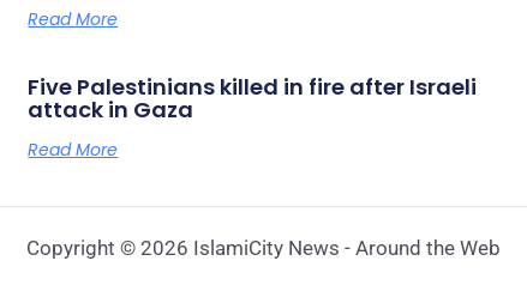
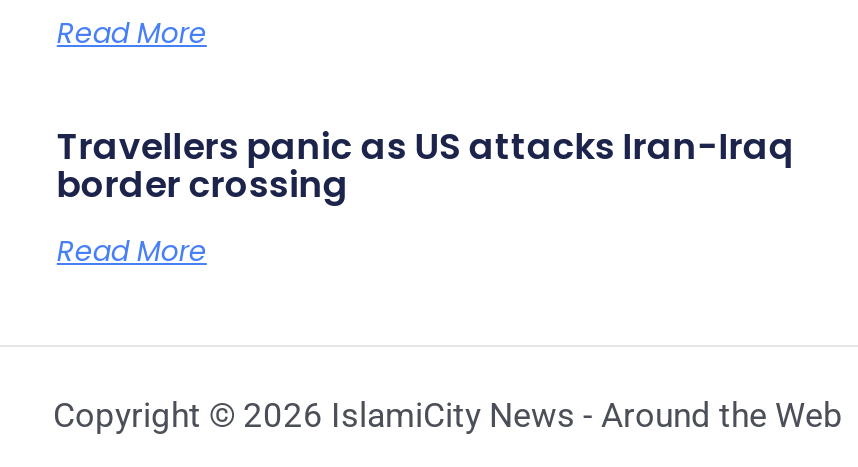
[28,72,477,124] Five Palestinians killed in fire after Israeli | attack in Gaza -> [57,120,795,208] Travellers panic as US attacks Iran-Iraq | border crossing

